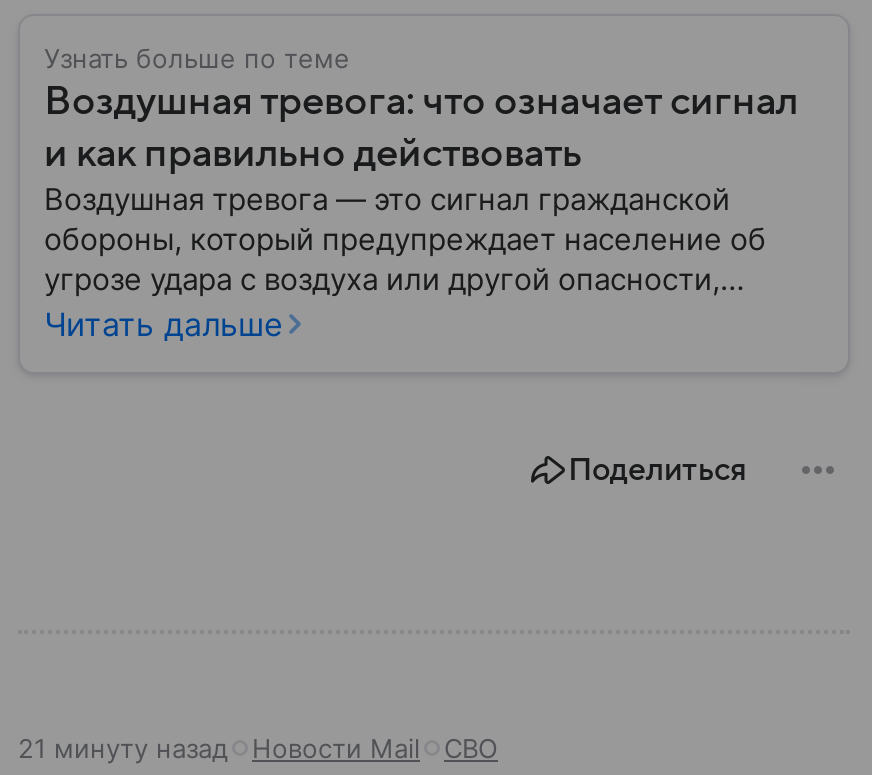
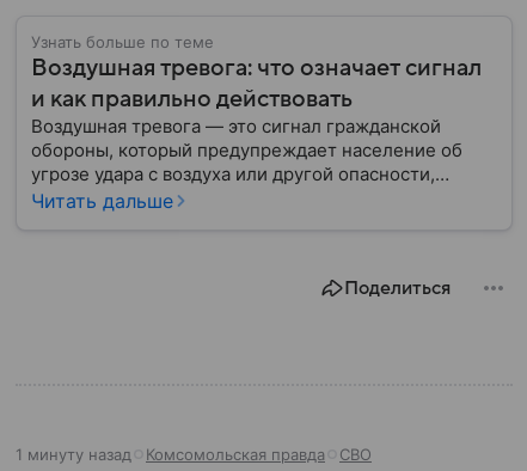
[18,732,420,764] 21 минуту назад | Новости Mail -> [16,445,325,464] 1 минуту назад | Комсомольская правда

